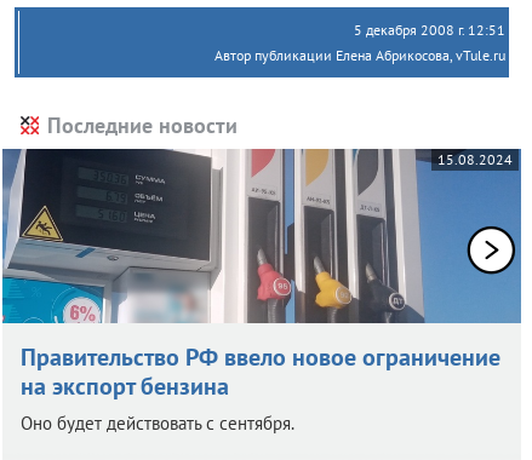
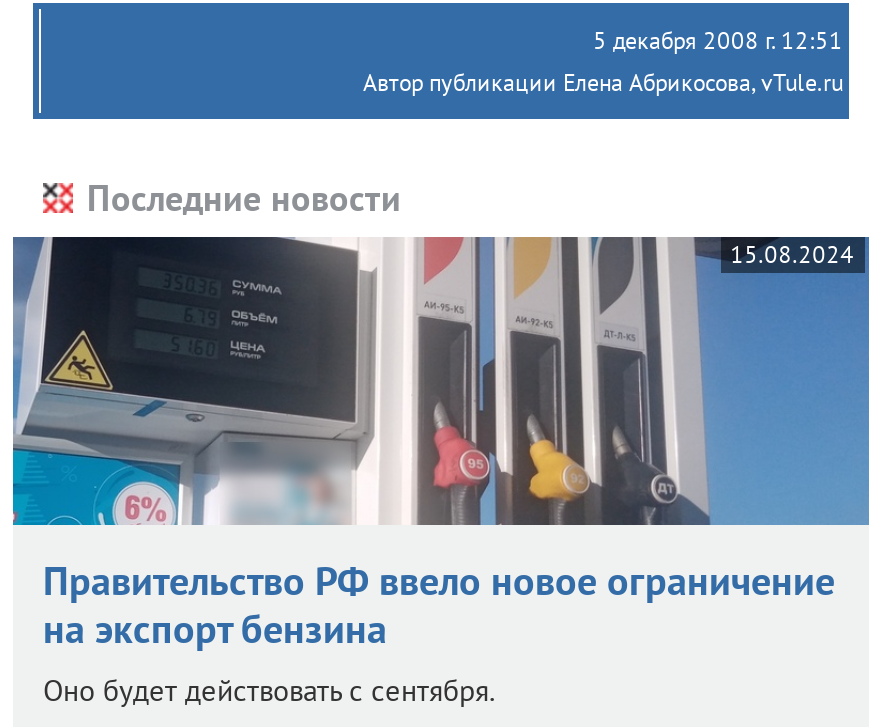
[467,225,516,275] [image] -> none

